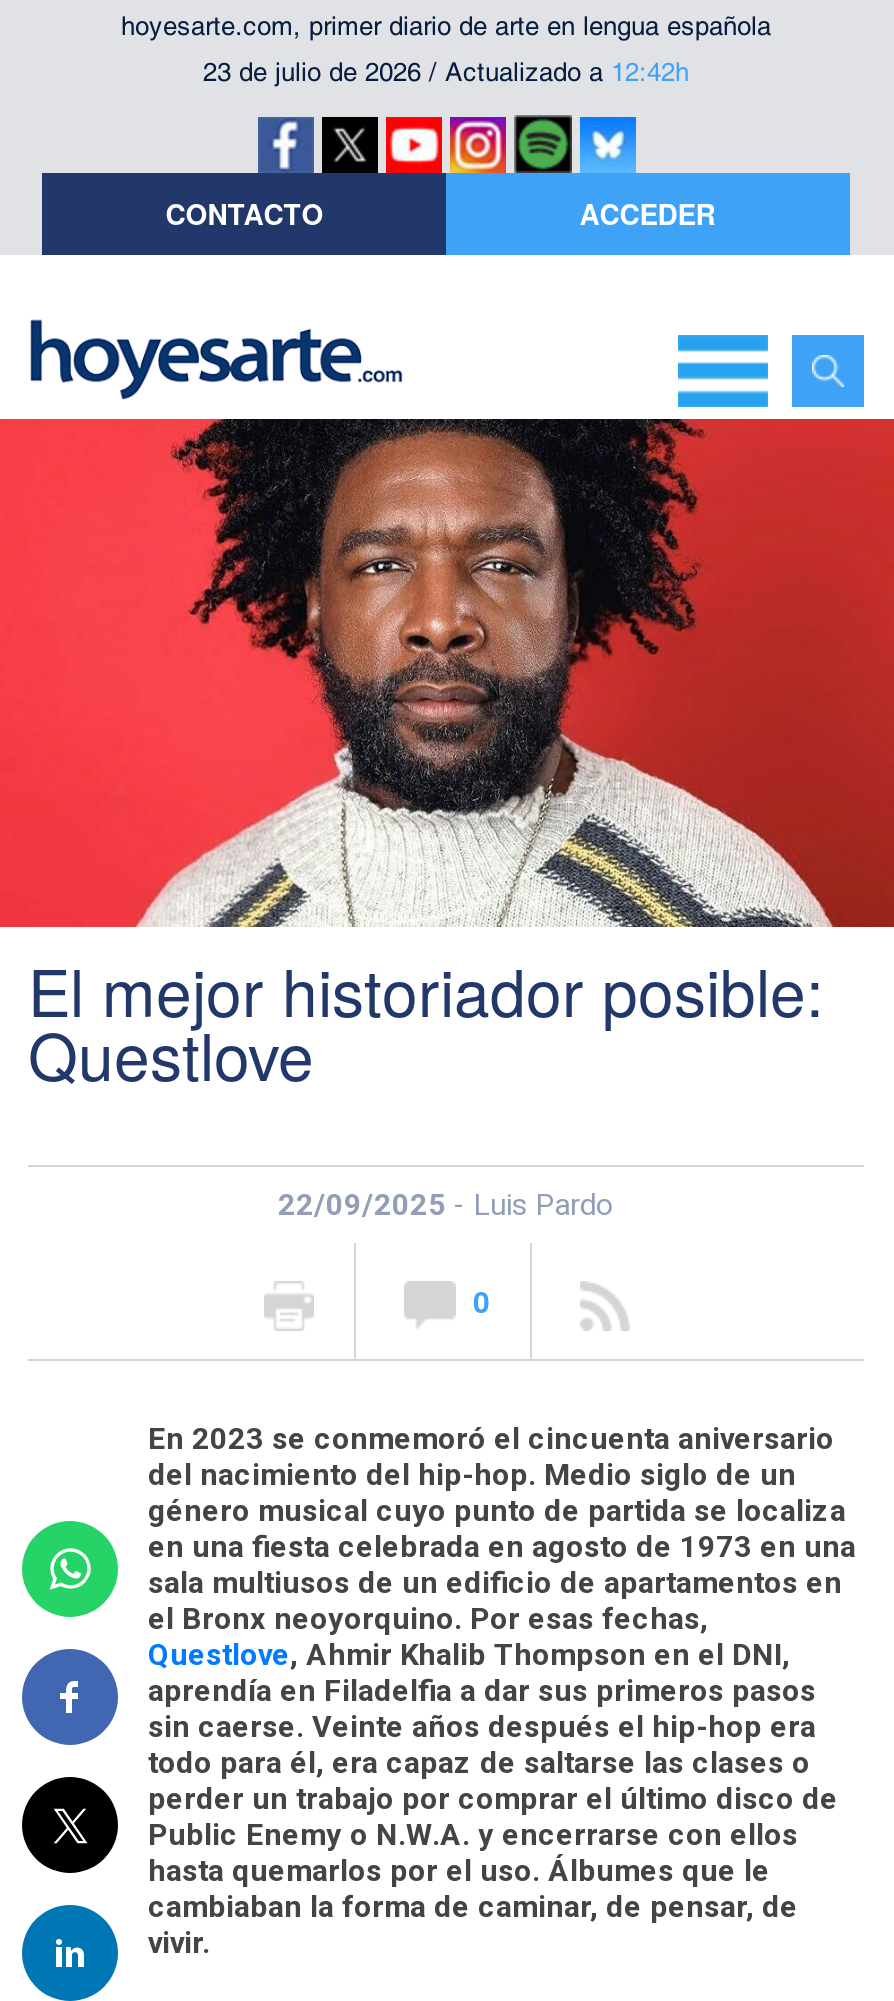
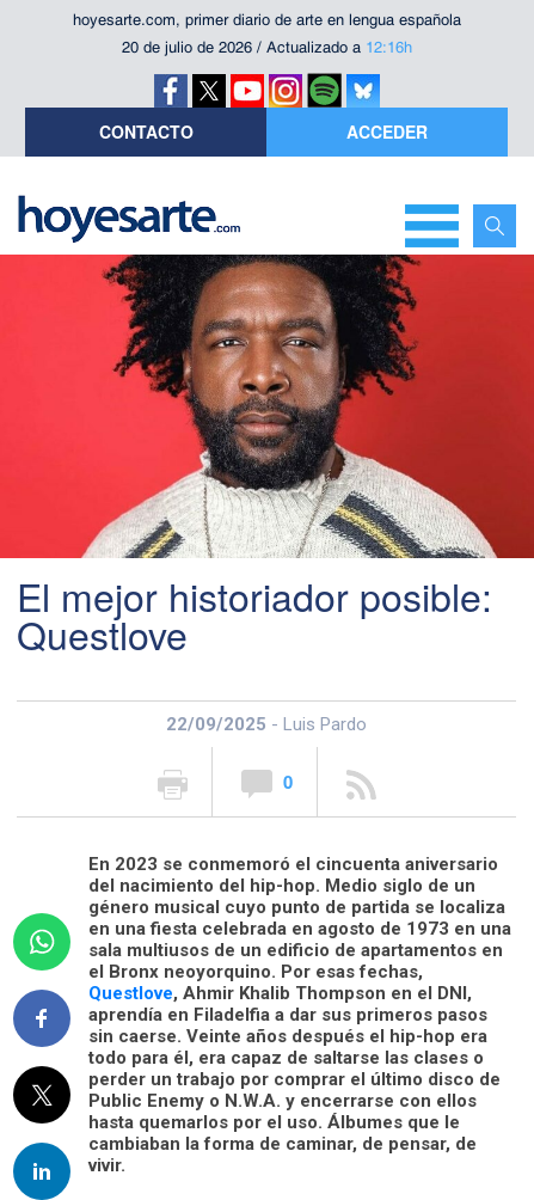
[203,57,689,87] 23 de julio de 2026 / Actualizado a 12:42h -> [121,38,412,56] 20 de julio de 2026 / Actualizado a 12:16h

